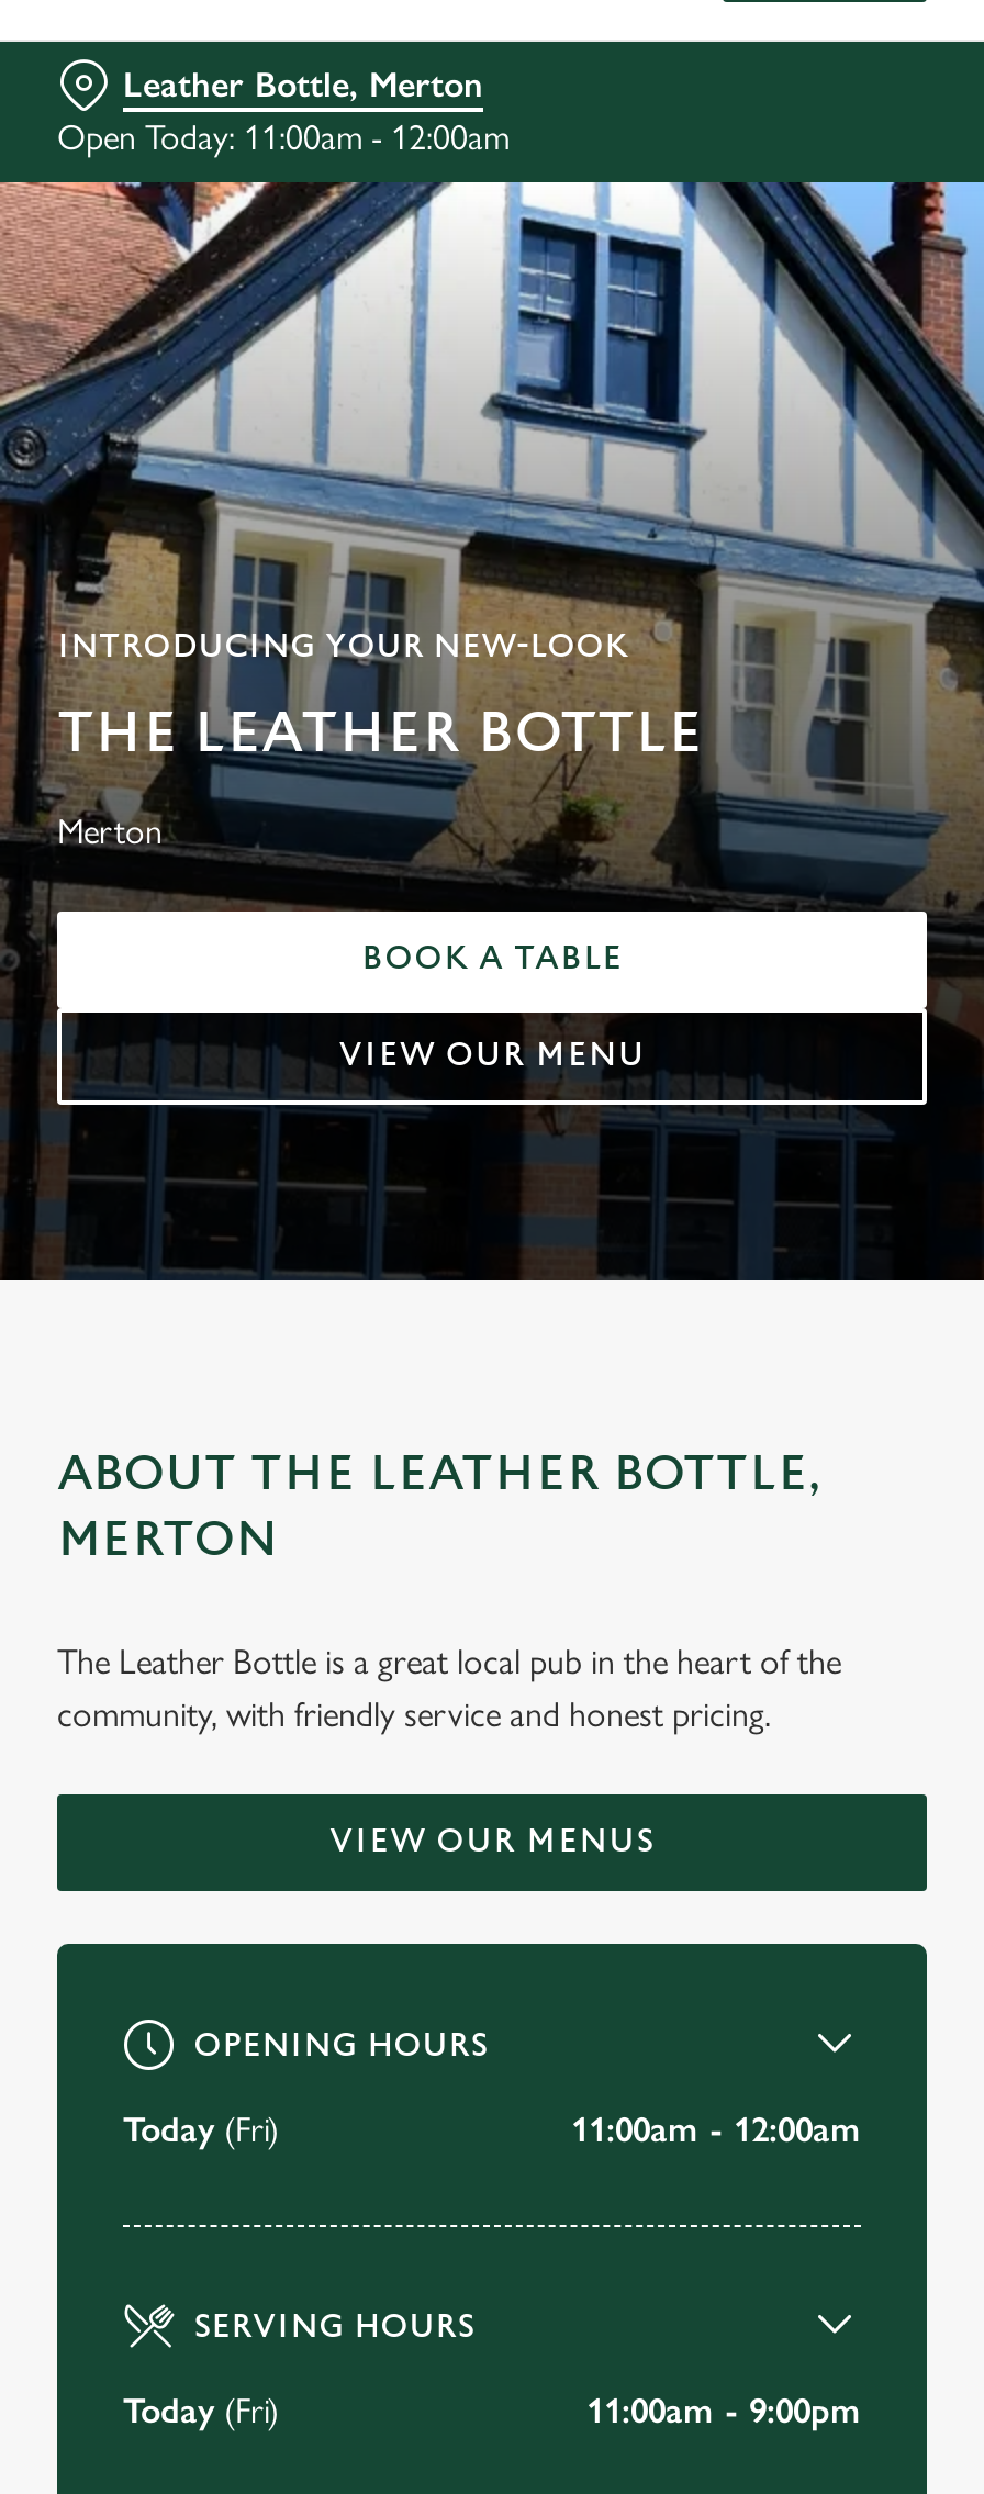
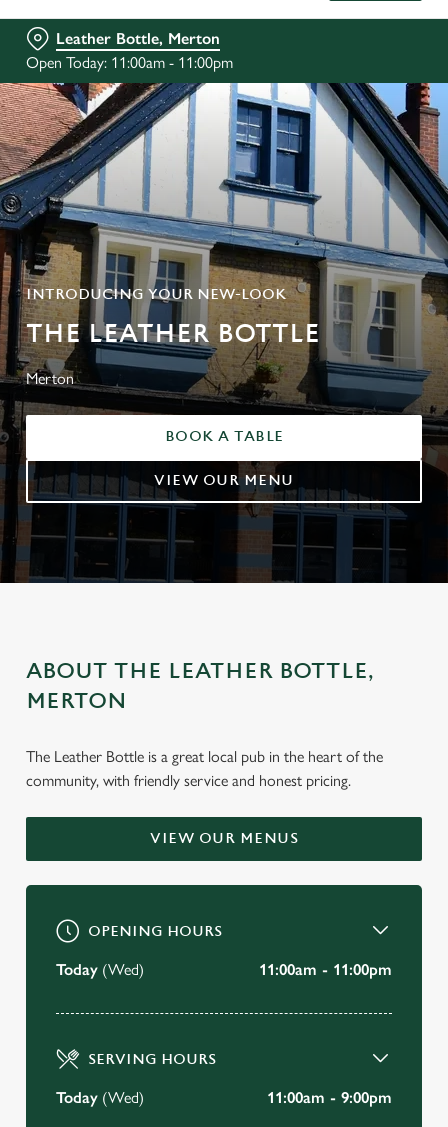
[57,116,510,158] Open Today: 11:00am - 12:00am -> [26,53,233,72] Open Today: 11:00am - 11:00pm
[123,2109,279,2150] Today (Fri) -> [56,960,144,979] Today (Wed)
[571,2109,861,2150] 11:00am - 12:00am -> [259,960,392,979] 11:00am - 11:00pm
[123,2390,279,2431] Today (Fri) -> [56,1088,144,1107] Today (Wed)

